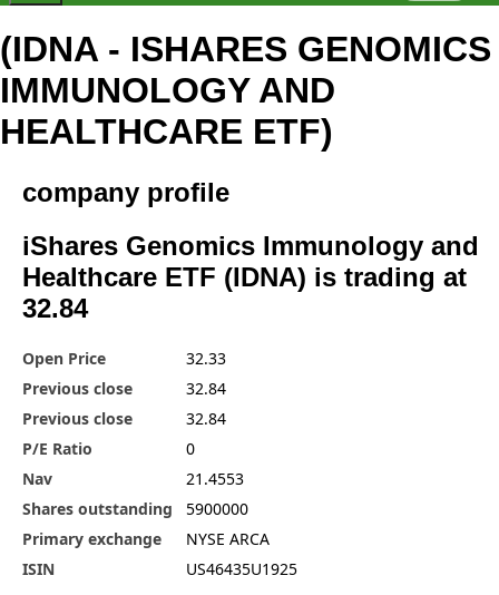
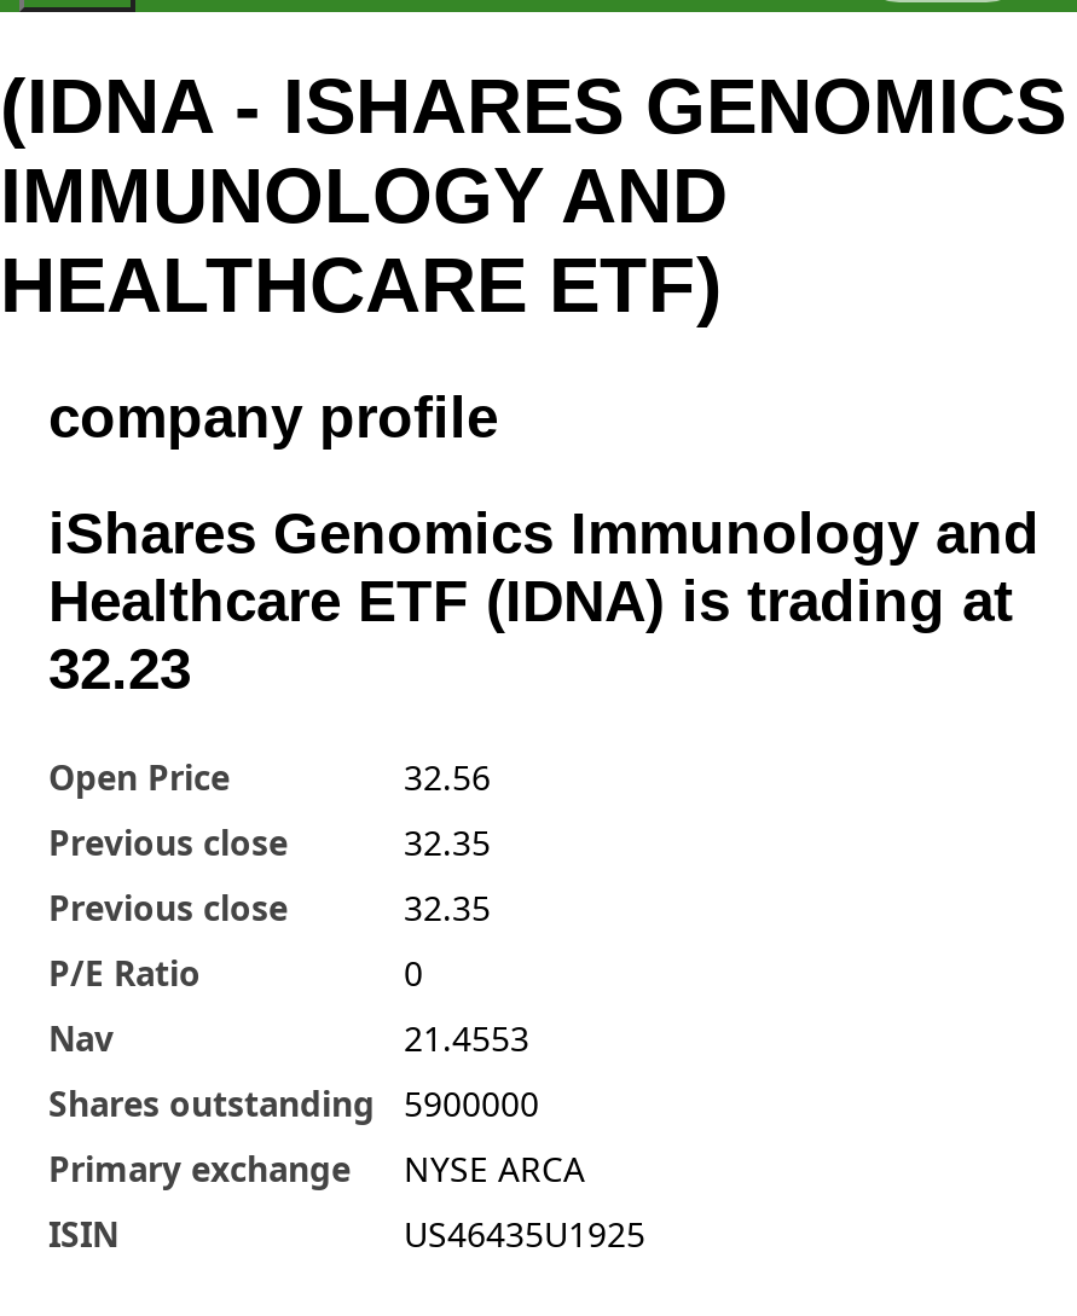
[22,293,88,323] 32.84 -> [48,635,191,700] 32.23
[186,347,226,368] 32.33 -> [404,753,491,799] 32.56
[186,377,226,399] 32.84 -> [404,819,491,865] 32.35
[186,407,226,429] 32.84 -> [404,884,491,930] 32.35

